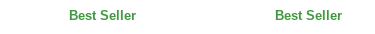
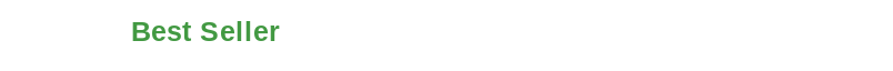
[274,9,341,23] Best Seller -> none

